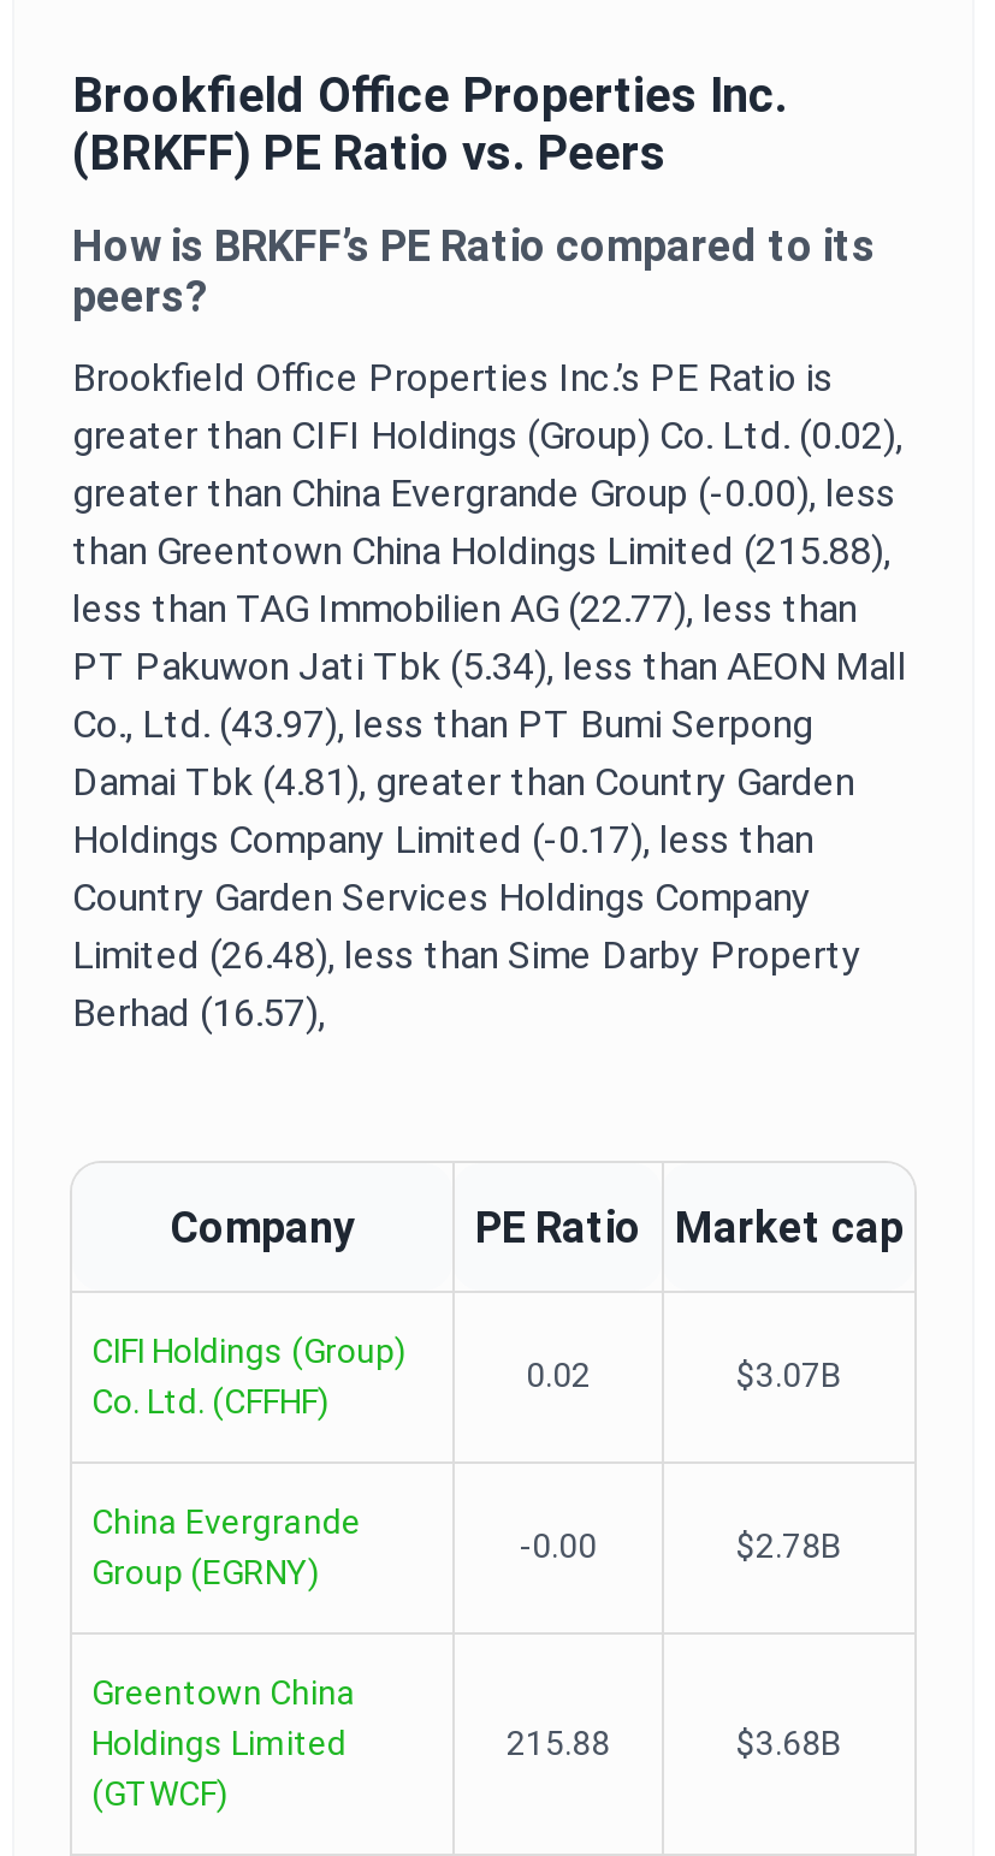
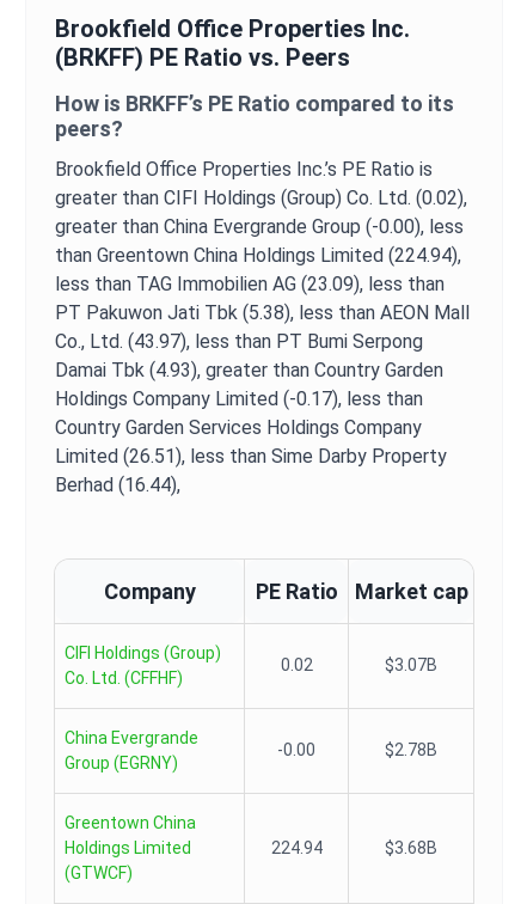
[72,528,890,574] than Greentown China Holdings Limited (215.88), -> [55,244,461,267] than Greentown China Holdings Limited (224.94),
[72,586,857,631] less than TAG Immobilien AG (22.77), less than -> [55,273,445,295] less than TAG Immobilien AG (23.09), less than
[72,644,907,689] PT Pakuwon Jati Tbk (5.34), less than AEON Mall -> [55,301,470,324] PT Pakuwon Jati Tbk (5.38), less than AEON Mall
[72,759,854,805] Damai Tbk (4.81), greater than Country Garden -> [55,359,443,381] Damai Tbk (4.93), greater than Country Garden
[72,932,861,978] Limited (26.48), less than Sime Darby Property -> [55,445,447,468] Limited (26.51), less than Sime Darby Property
[72,990,325,1036] Berhad (16.57), -> [55,474,180,496] Berhad (16.44),
[507,1724,610,1762] 215.88 -> [271,838,322,857] 224.94

